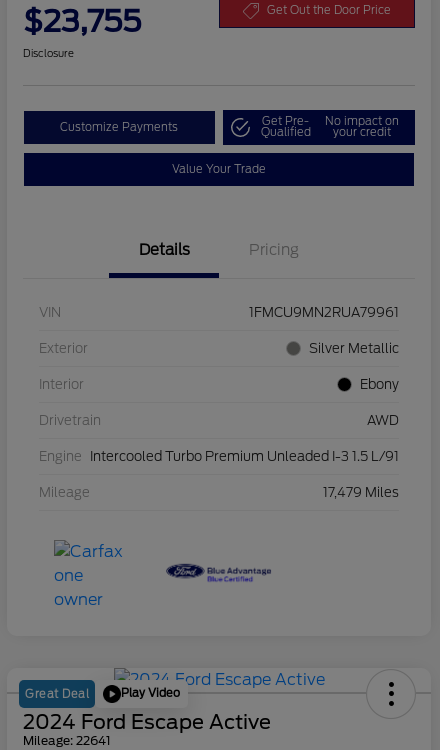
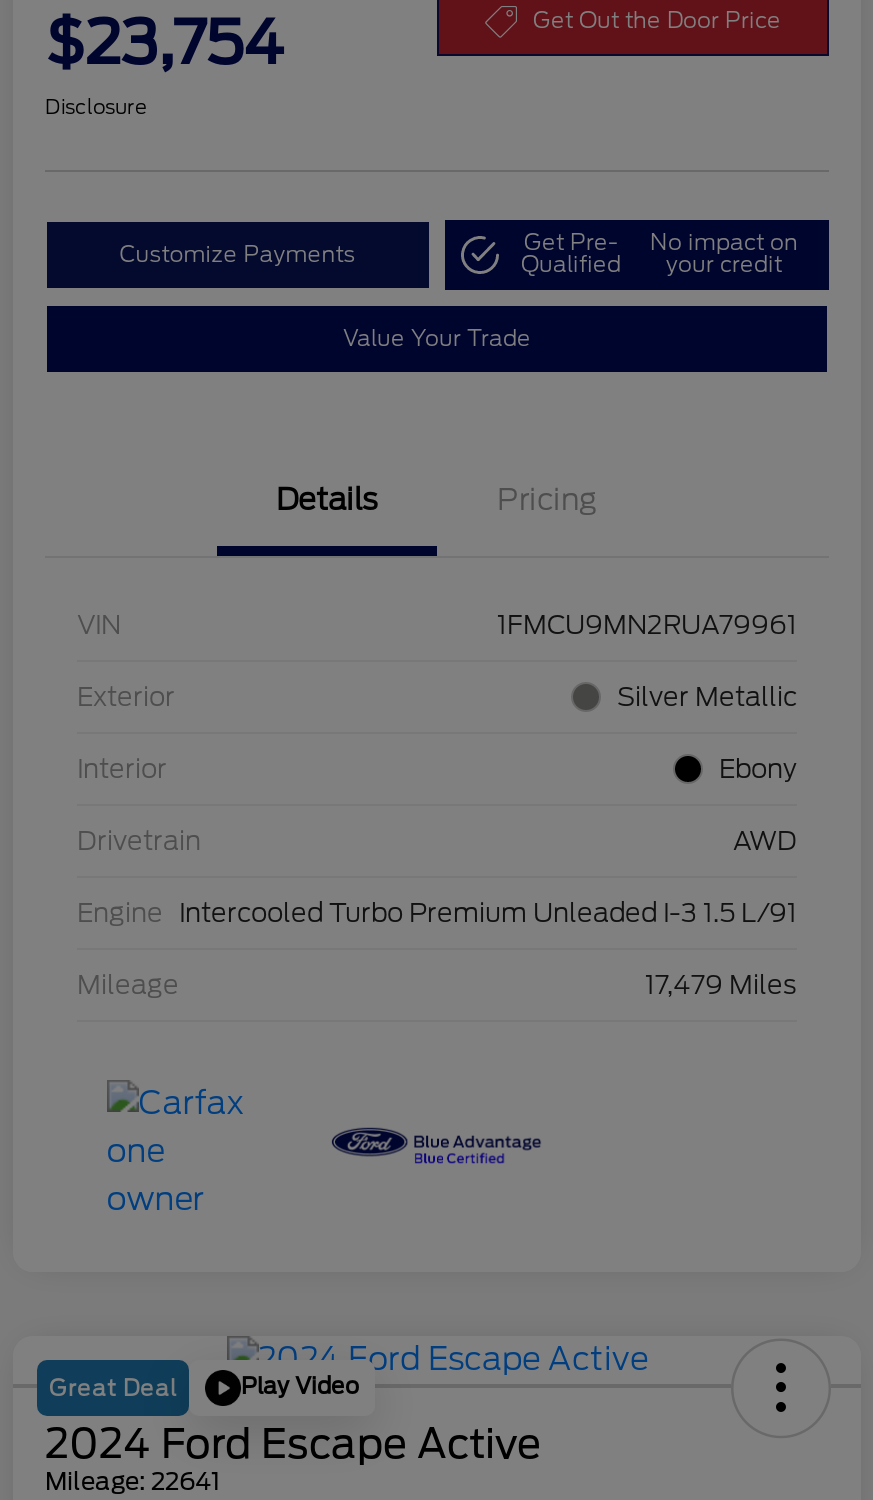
[23,3,141,39] $23,755 -> [45,6,283,78] $23,754

